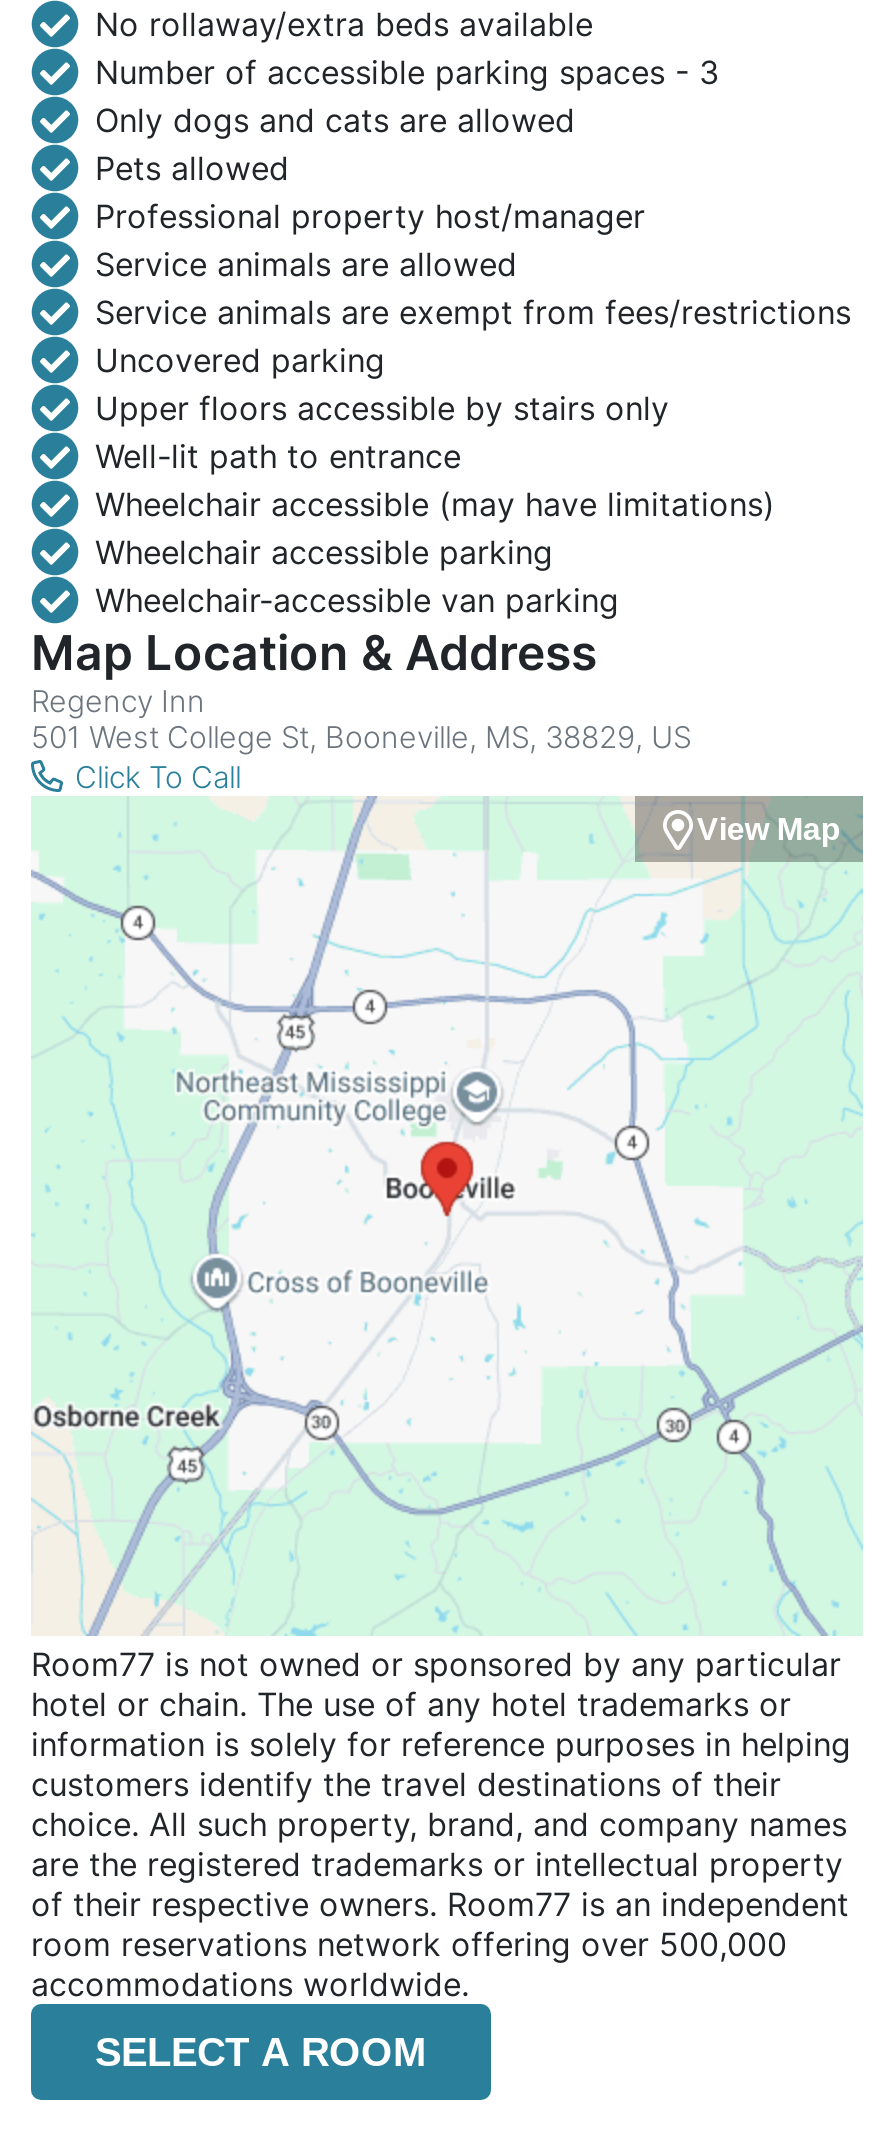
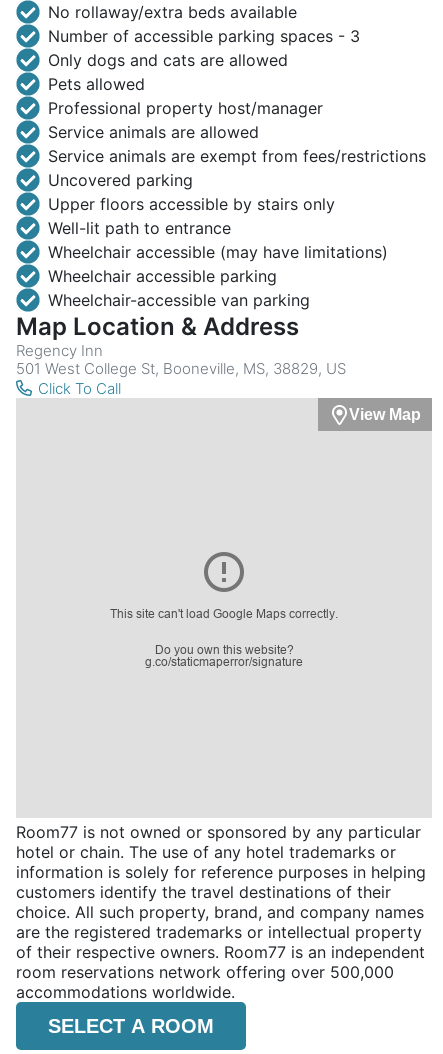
[31,796,863,1636] [image] -> none

